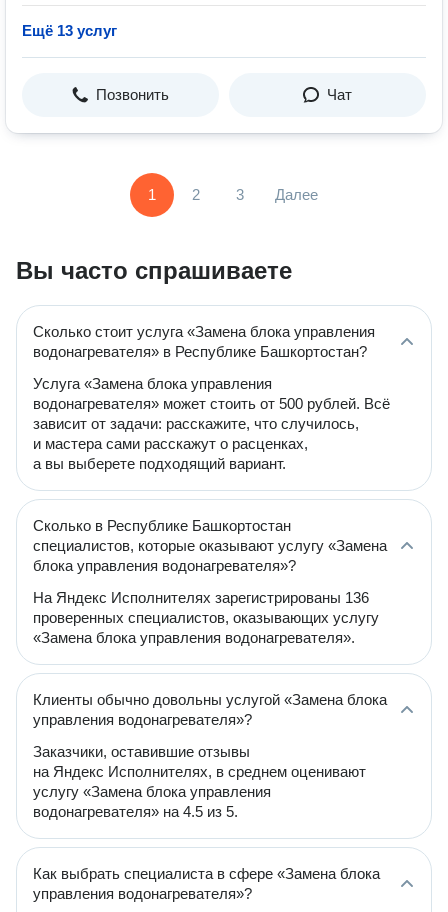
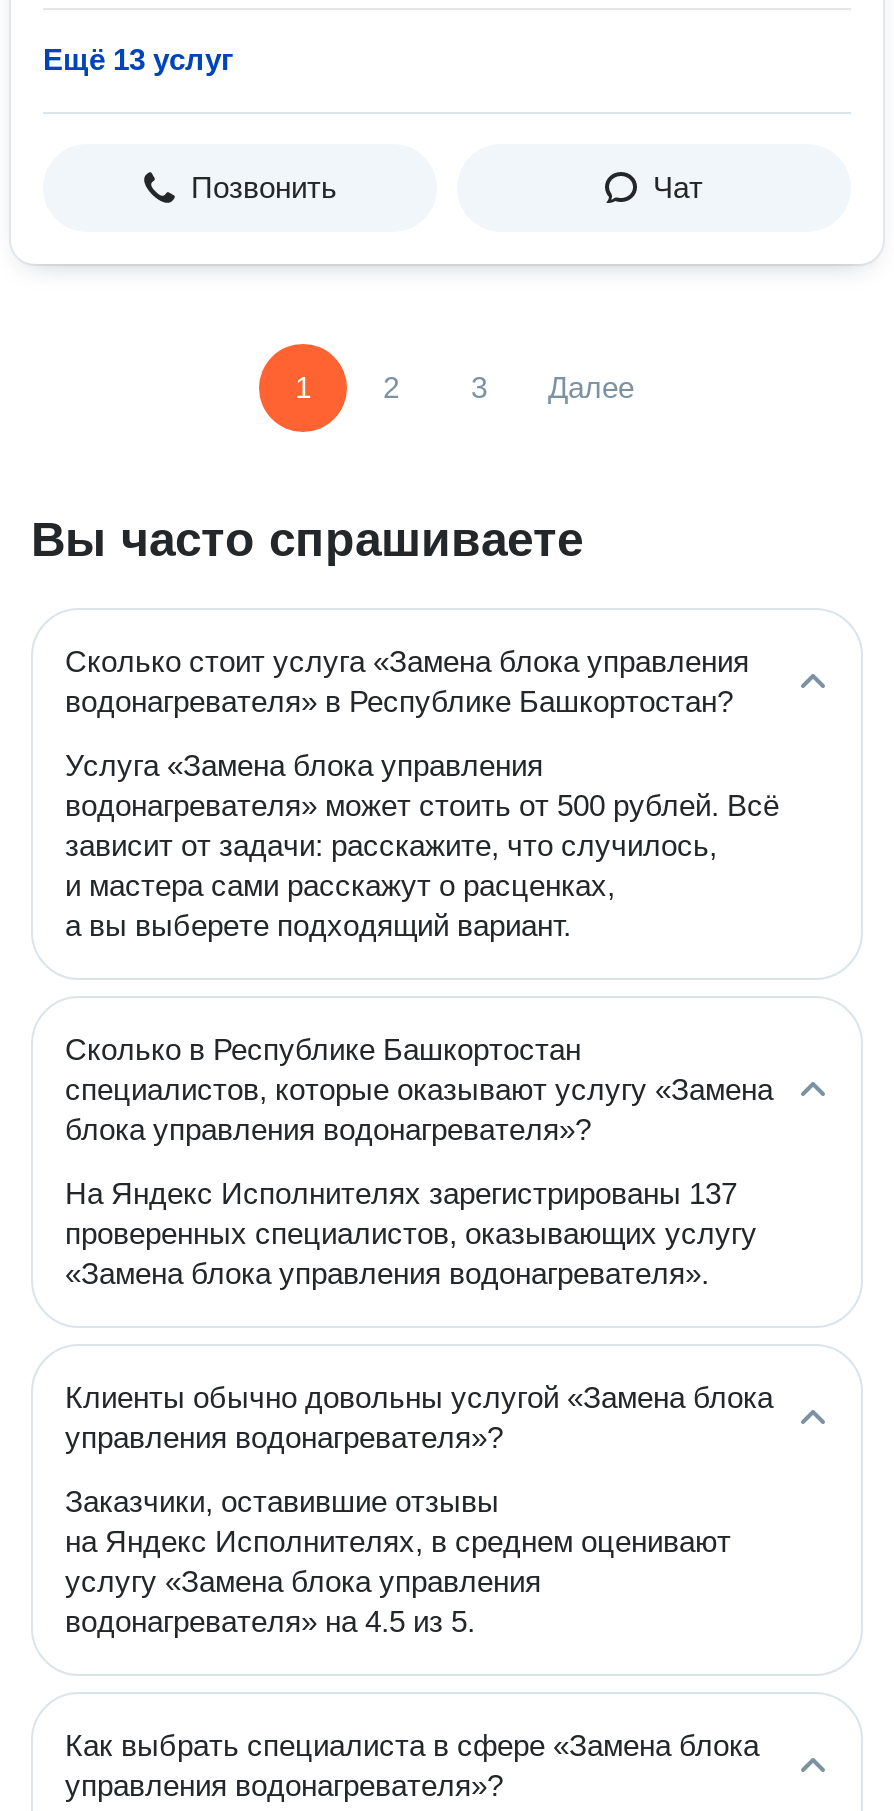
[33,589,369,606] На Яндекс Исполнителях зарегистрированы 136 -> [65,1176,737,1210] На Яндекс Исполнителях зарегистрированы 137

